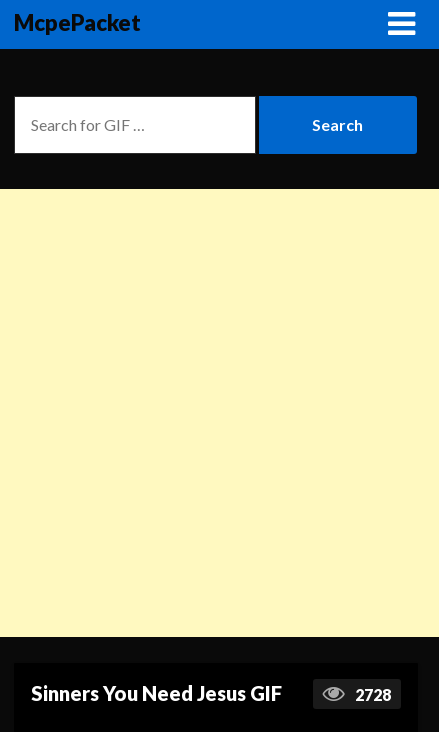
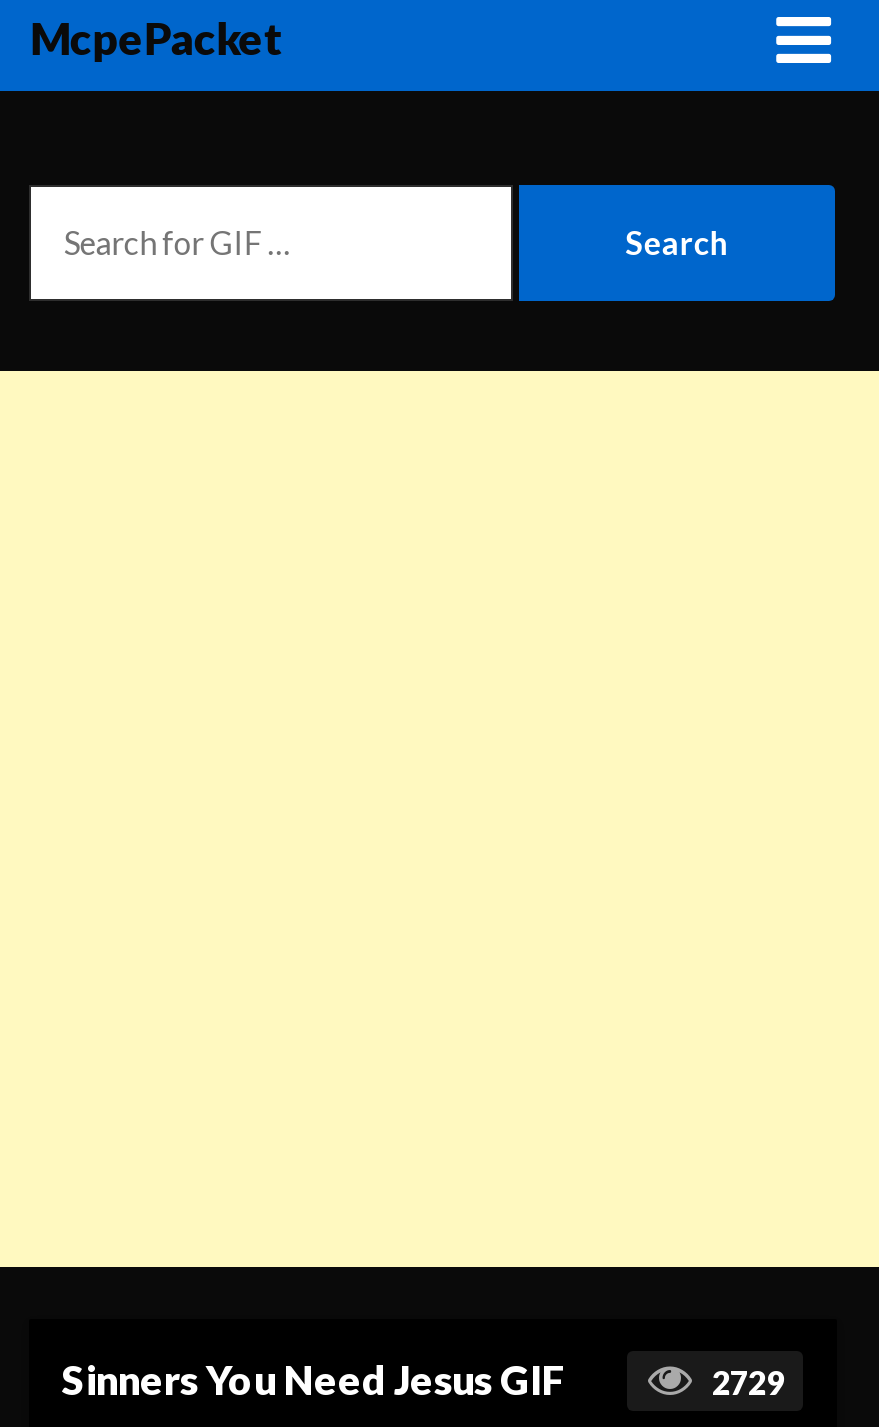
[355,685,391,704] 2728 -> [712,1363,784,1401] 2729

